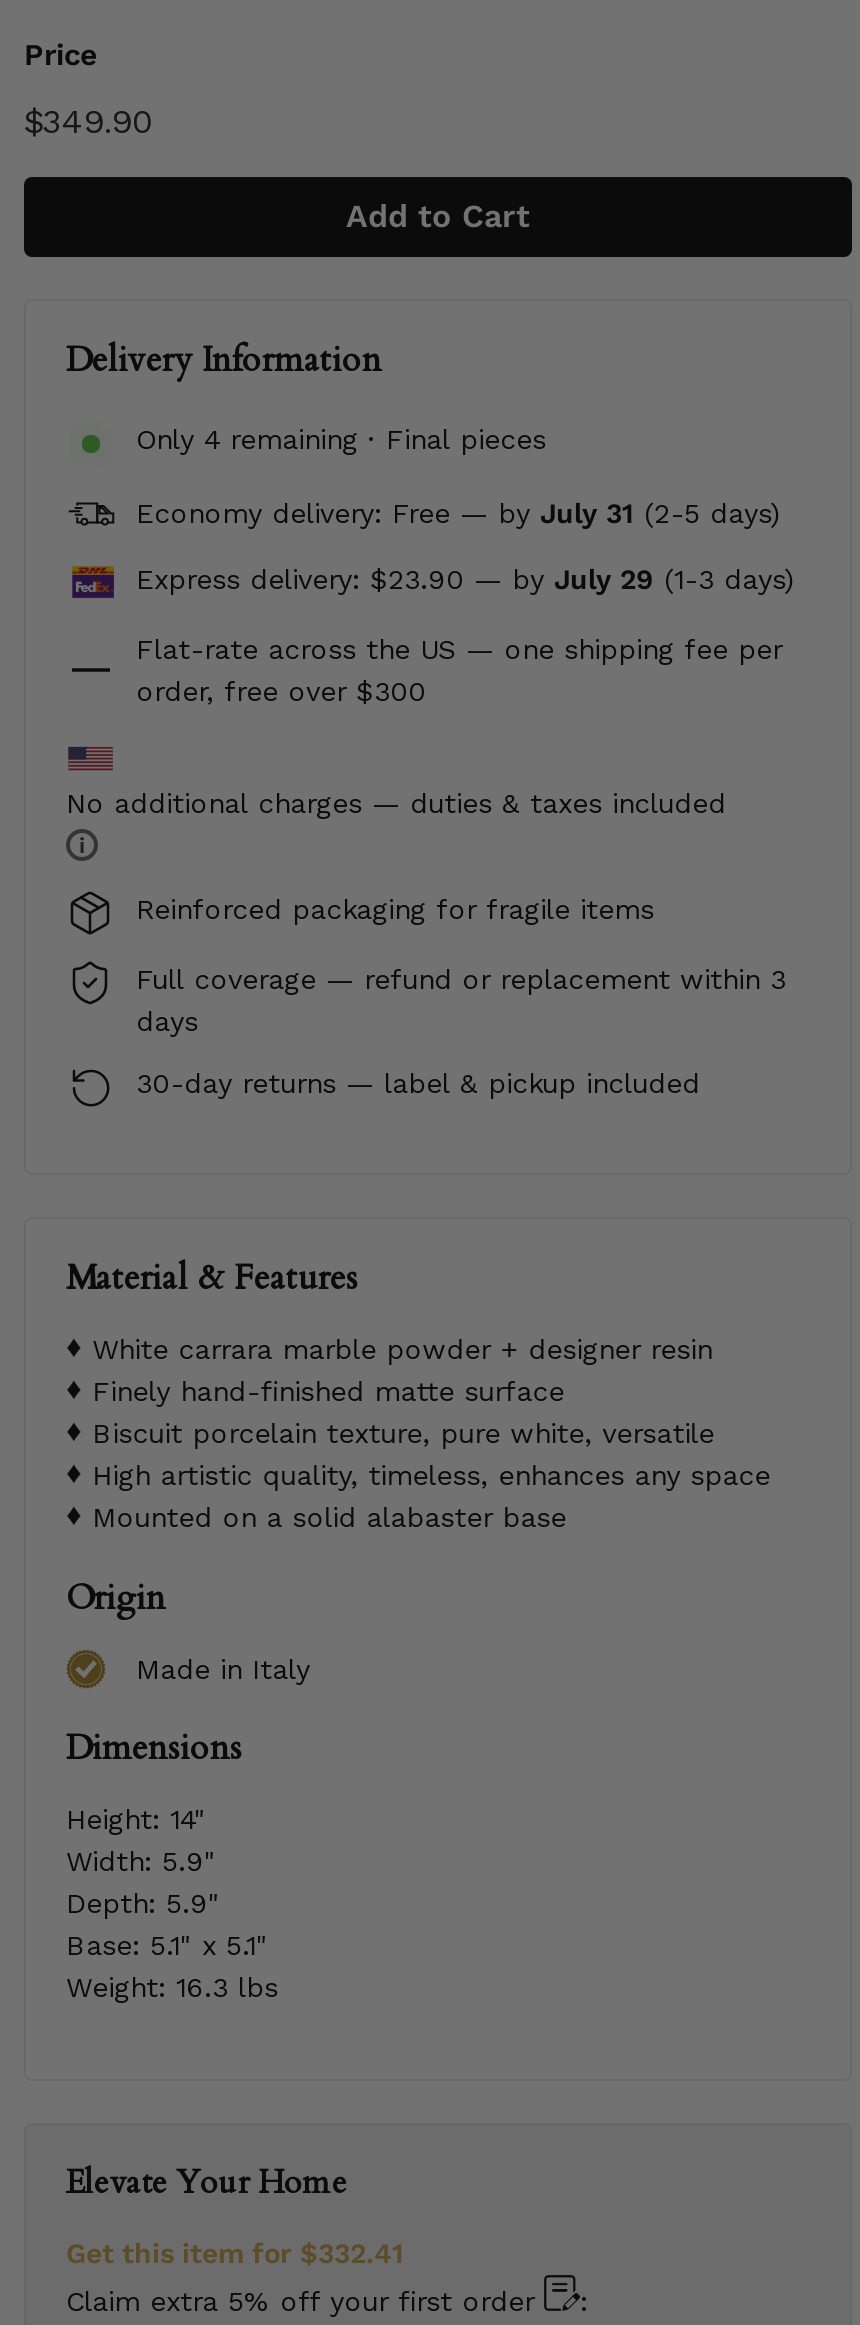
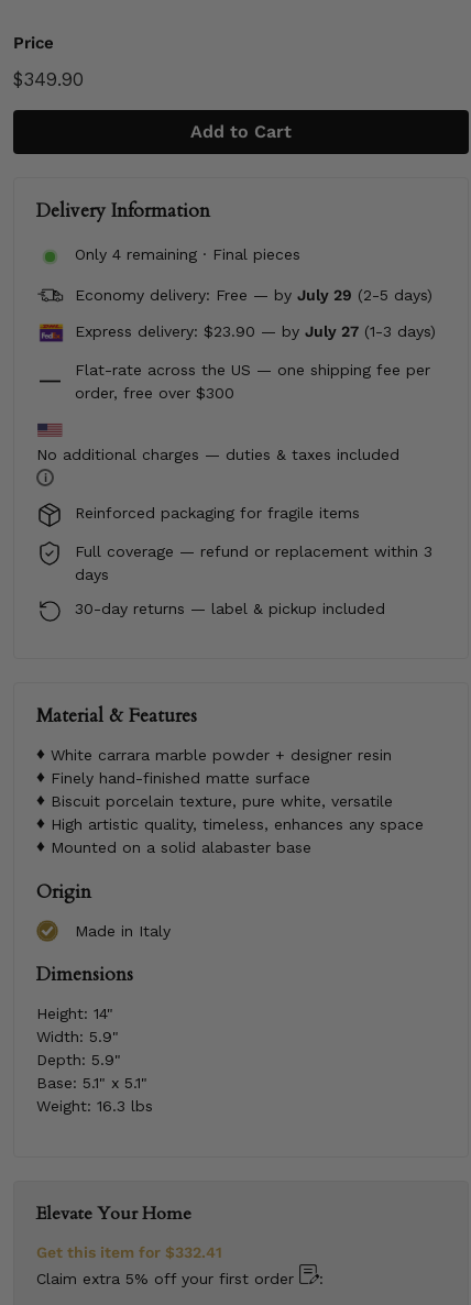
[136,496,780,528] Economy delivery: Free — by July 31 (2-5 days) -> [75,286,432,303] Economy delivery: Free — by July 29 (2-5 days)
[136,562,794,594] Express delivery: $23.90 — by July 29 (1-3 days) -> [75,322,436,339] Express delivery: $23.90 — by July 27 (1-3 days)

